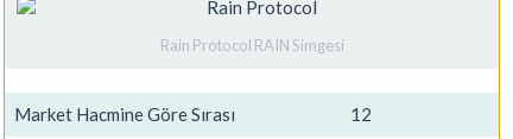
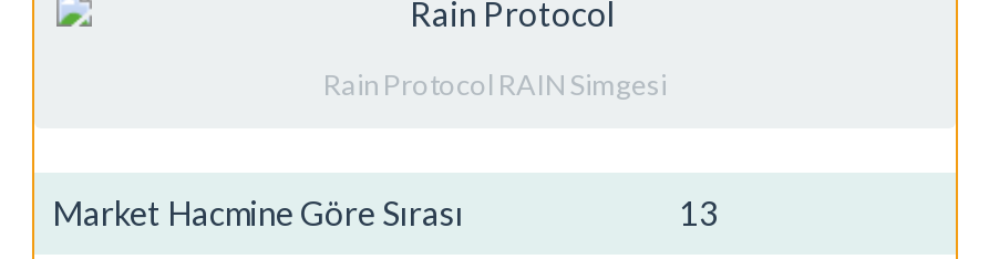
[350,103,372,125] 12 -> [679,193,719,232] 13

